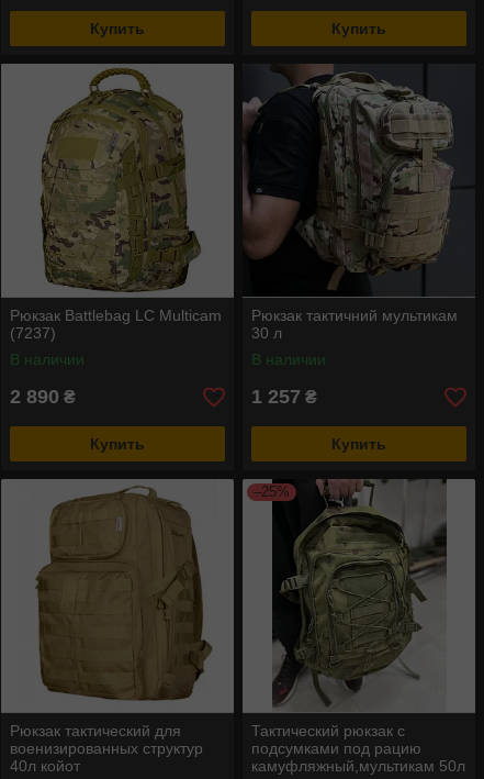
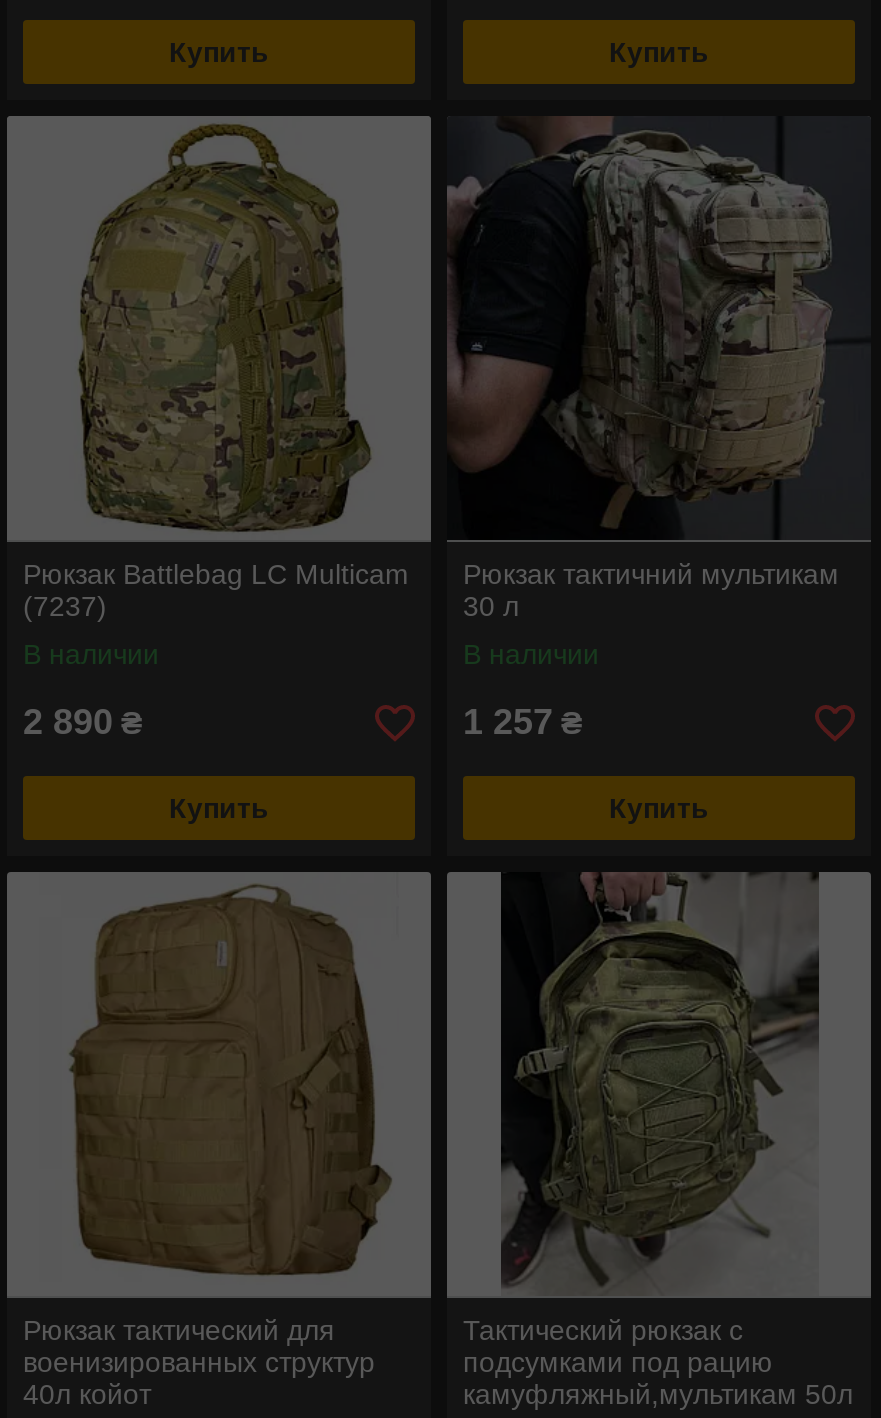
[254,484,290,500] –25% -> none

